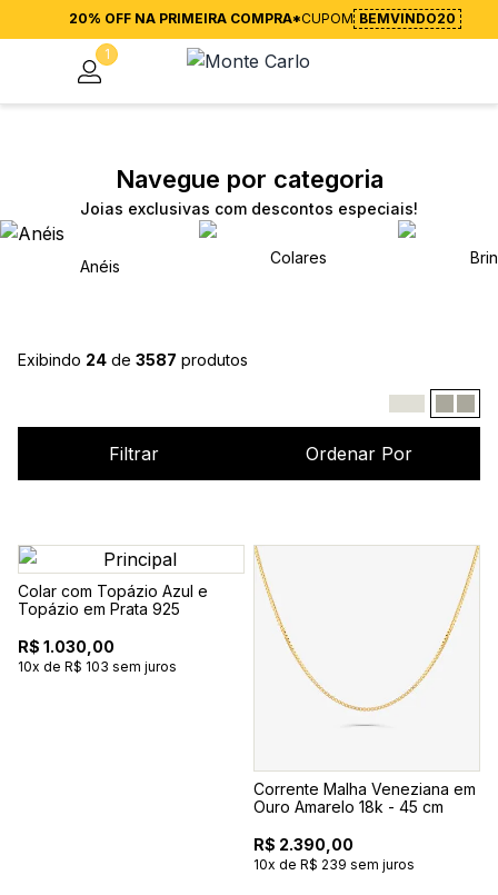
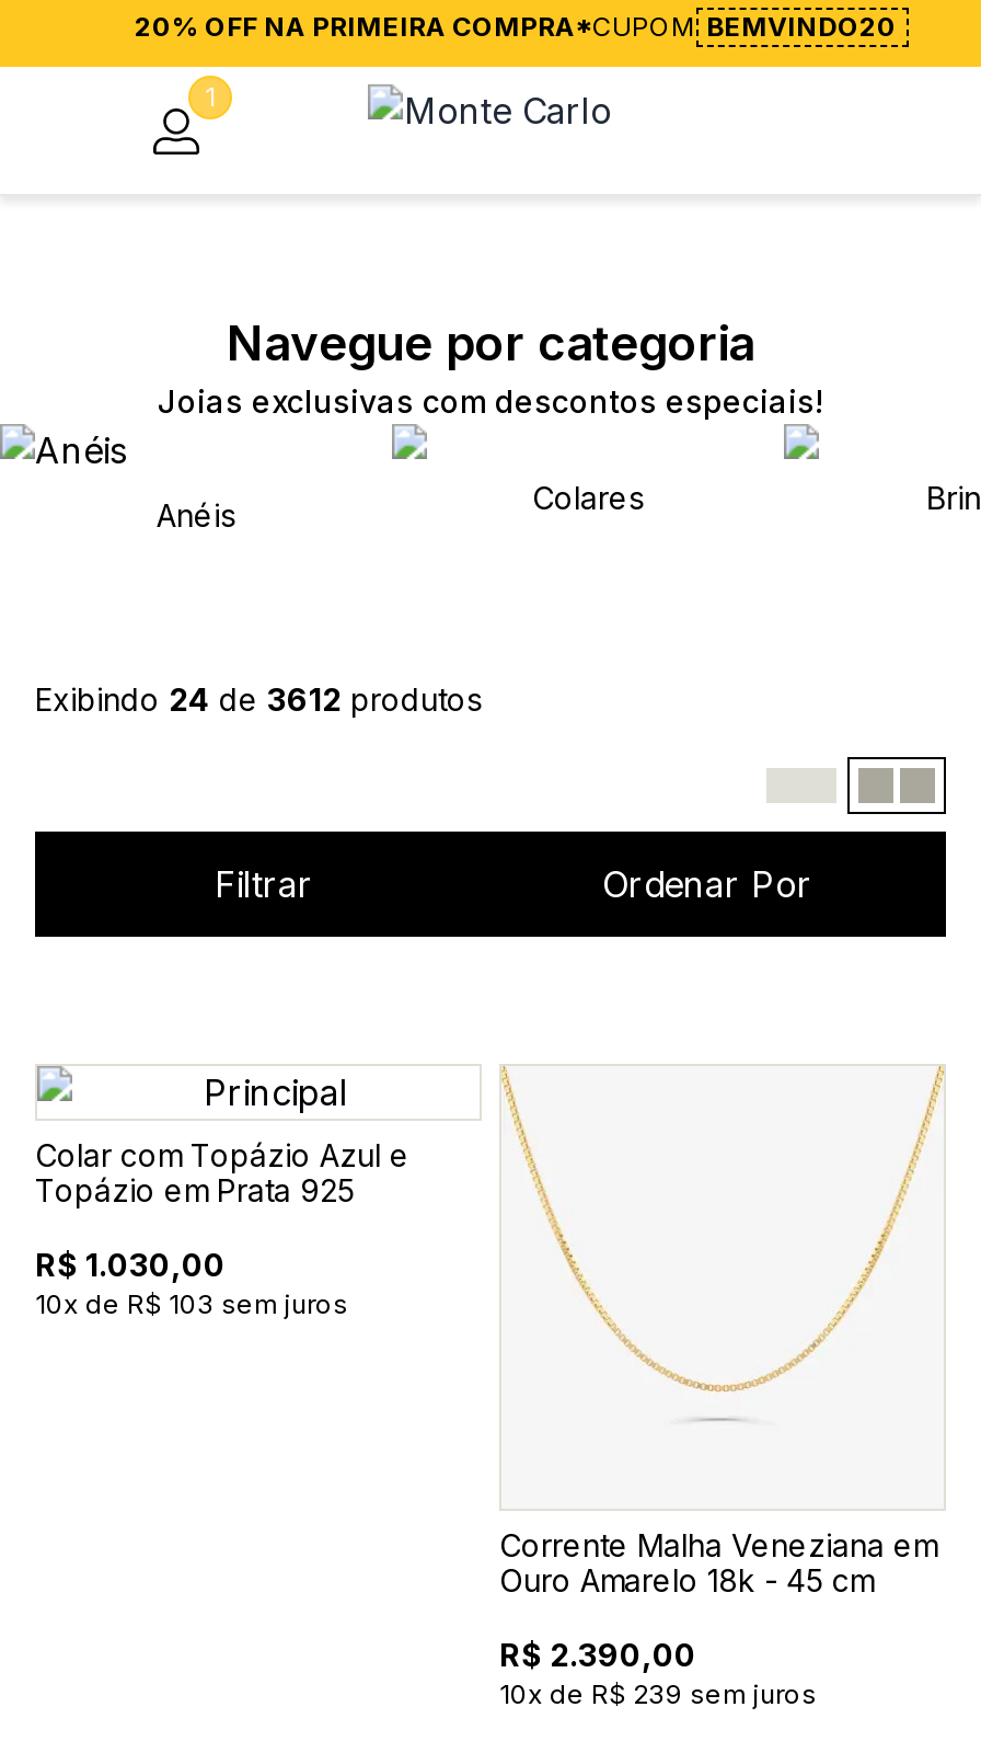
[18,350,248,369] Exibindo 24 de 3587 produtos -> [35,680,482,718] Exibindo 24 de 3612 produtos

